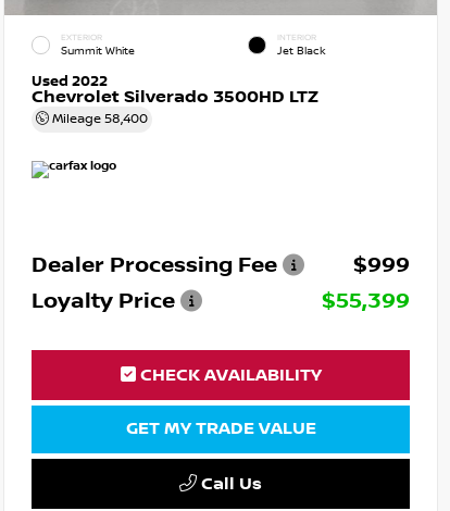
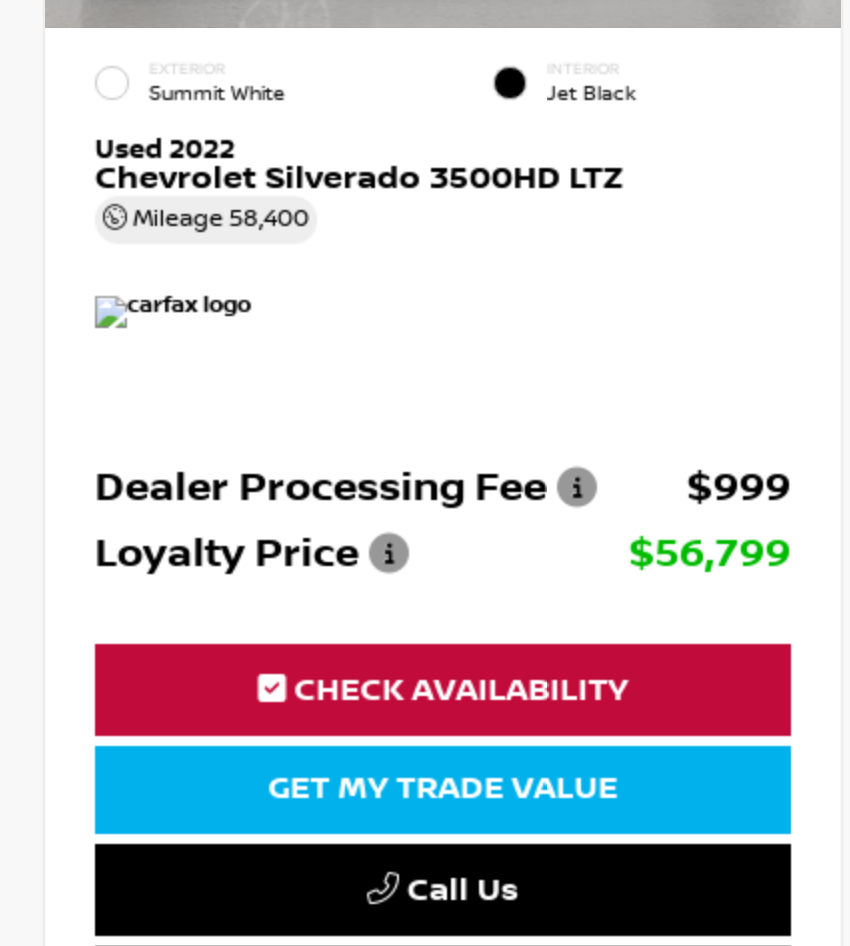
[322,287,410,314] $55,399 -> [629,529,791,577] $56,799

